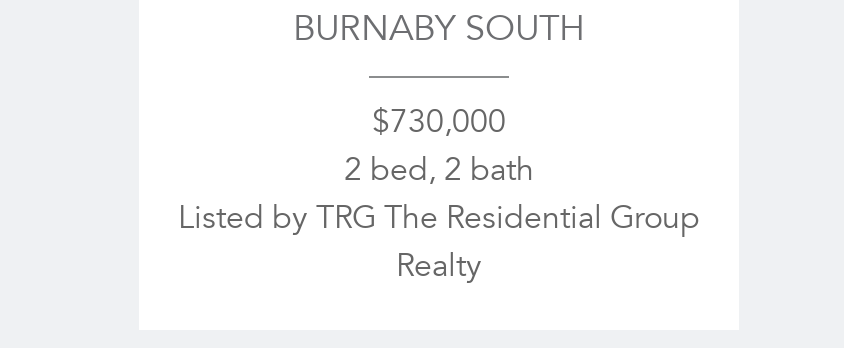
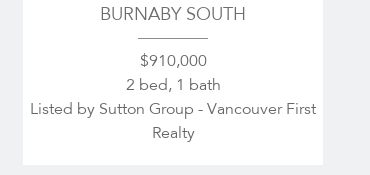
[178,102,700,238] $730,000 | 2 bed, 2 bath | Listed by TRG The Residential Group -> [30,51,316,119] $910,000 | 2 bed, 1 bath | Listed by Sutton Group - Vancouver First

